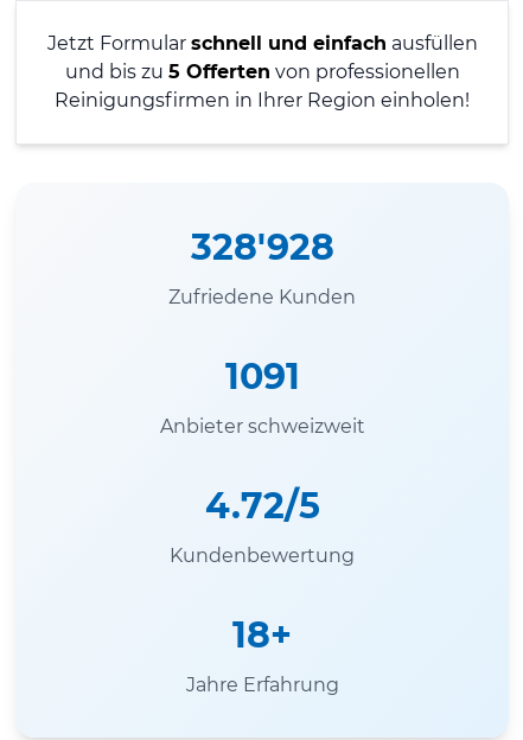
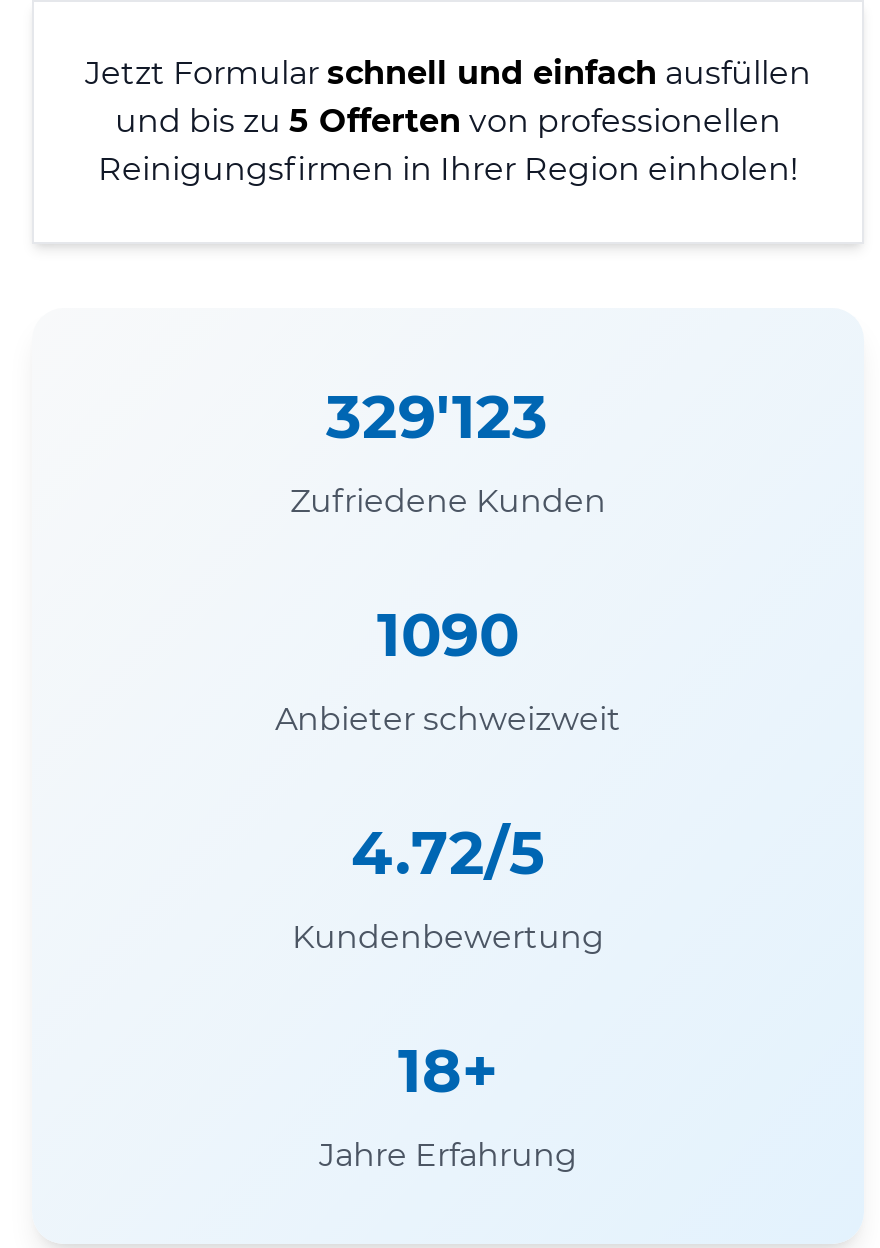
[190,225,334,269] 328'928 -> [337,380,559,454] 329'123
[225,354,299,398] 1091 -> [377,598,519,672] 1090

